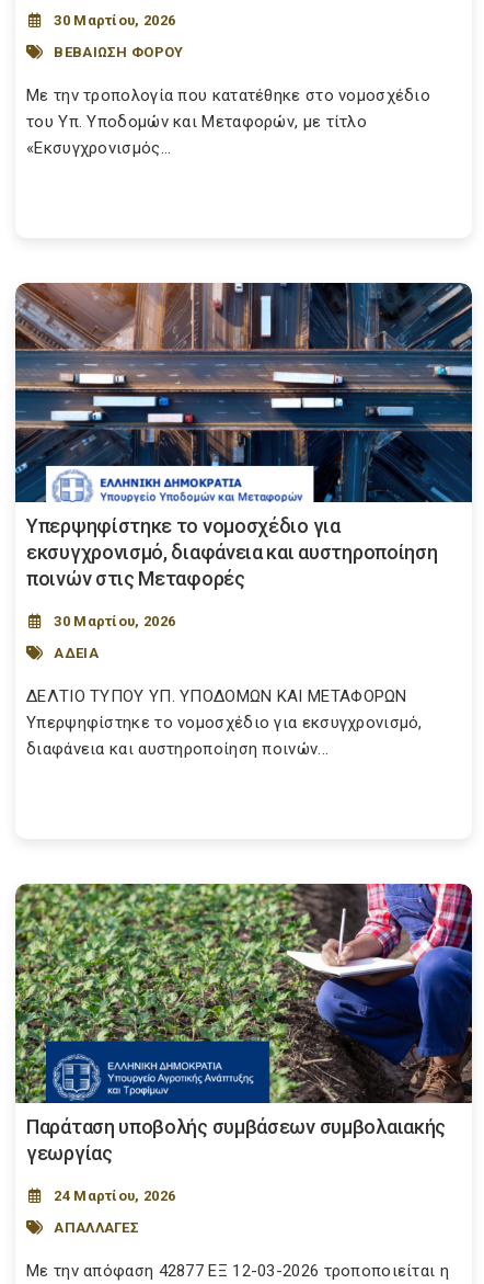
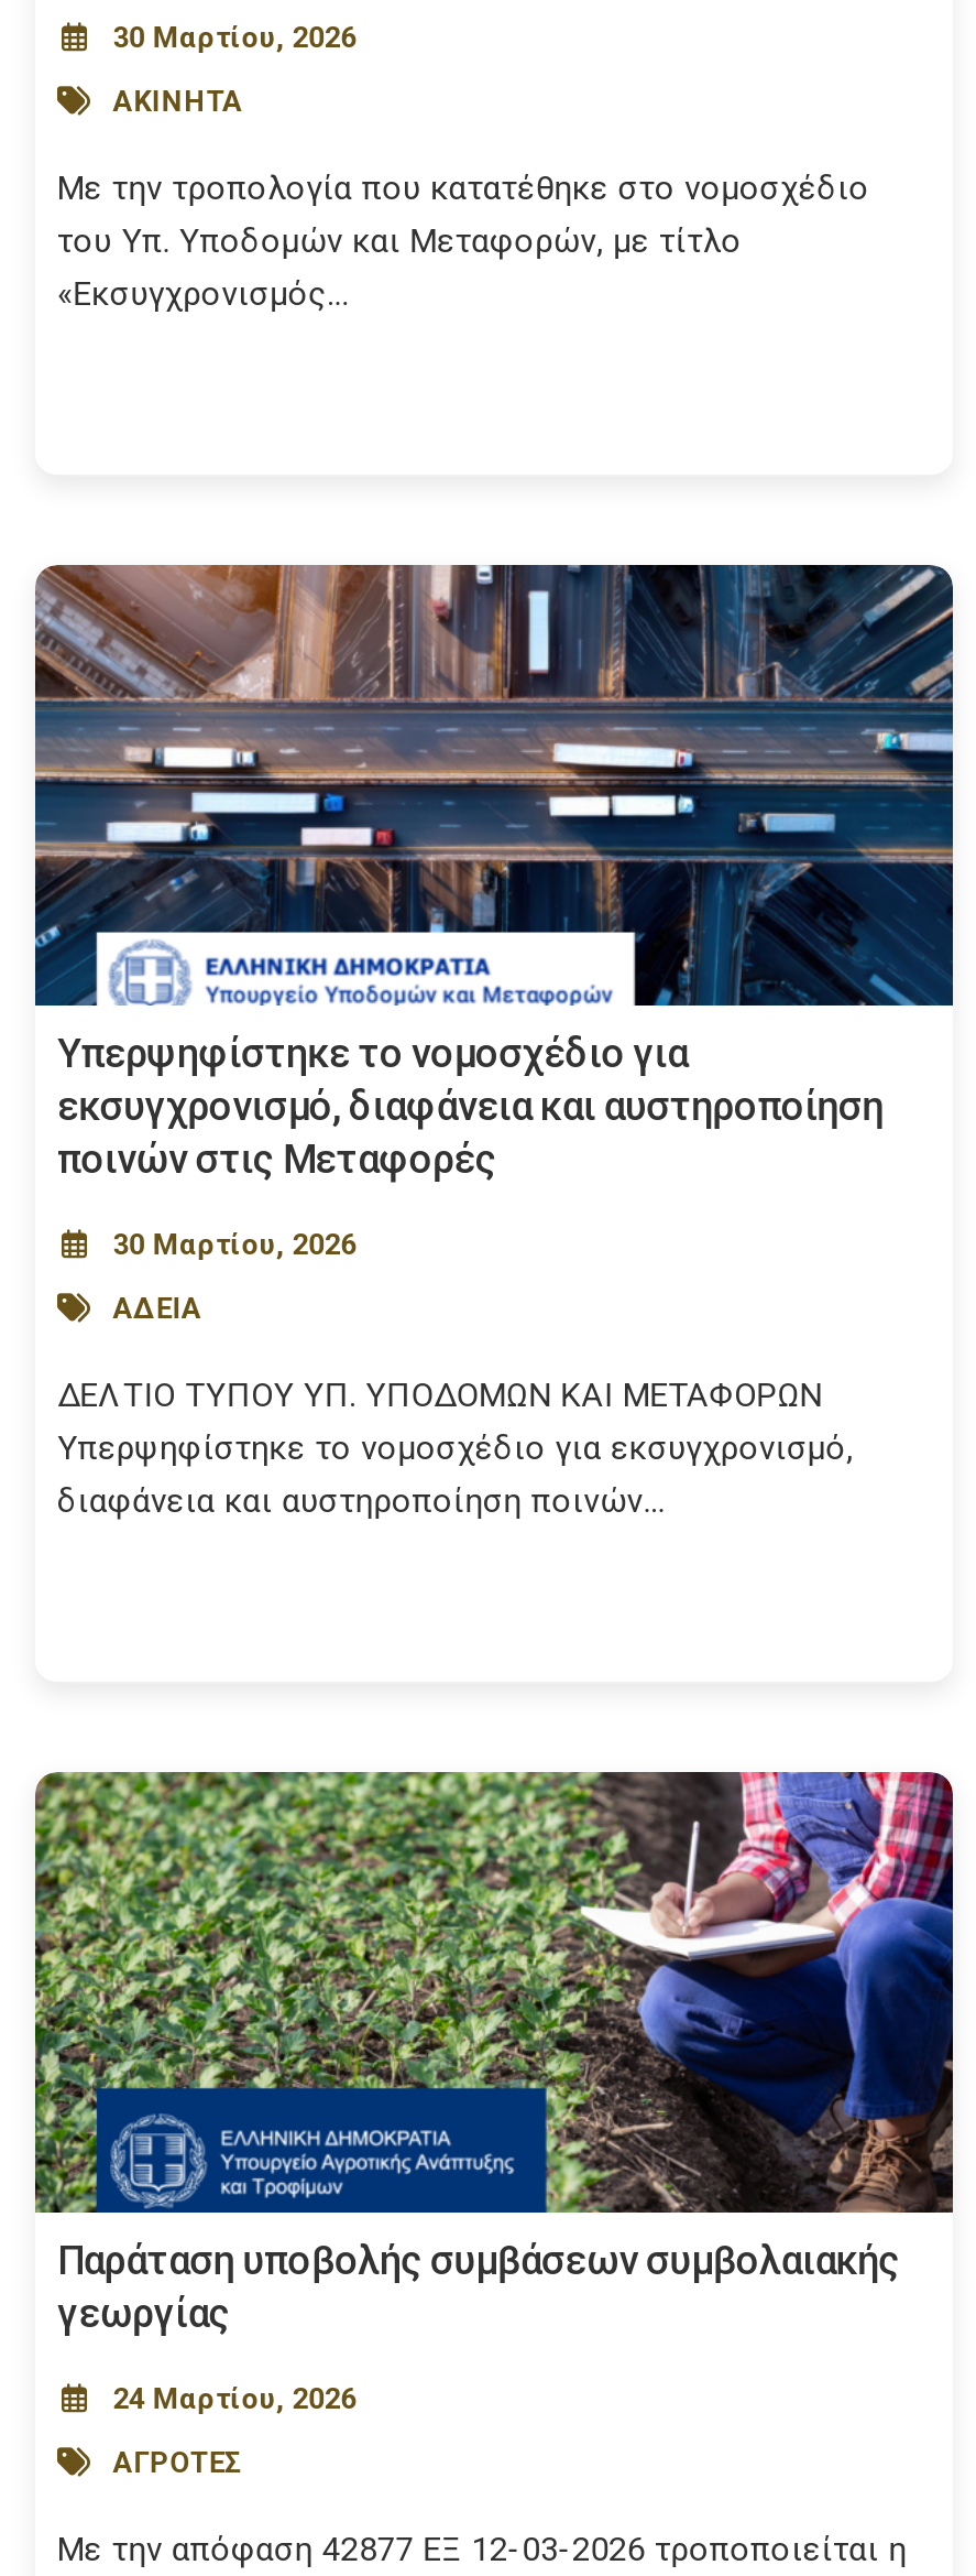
[54,43,183,60] ΒΕΒΑΙΩΣΗ ΦΟΡΟΥ -> [113,84,243,117] ΑΚΙΝΗΤΑ
[54,1219,139,1235] ΑΠΑΛΛΑΓΕΣ -> [113,2445,243,2478] ΑΓΡΟΤΕΣ

